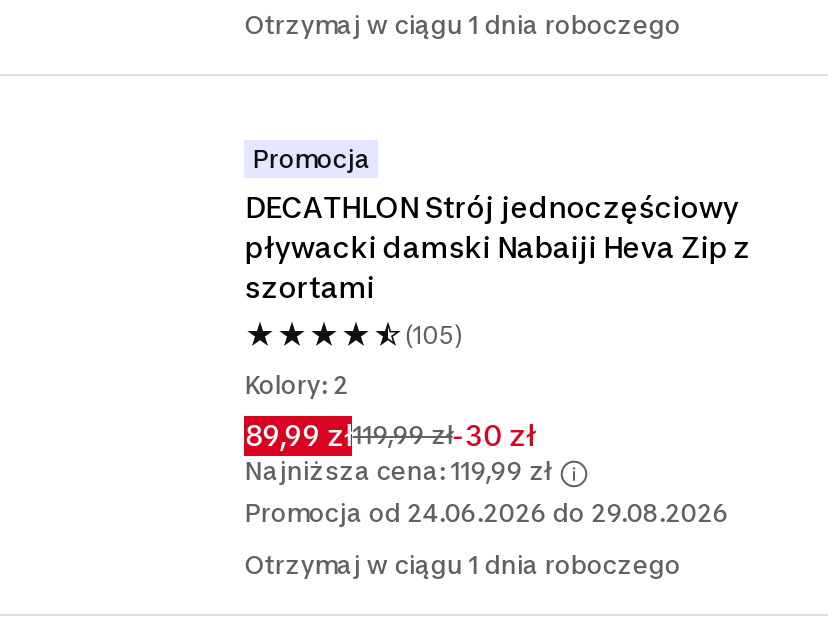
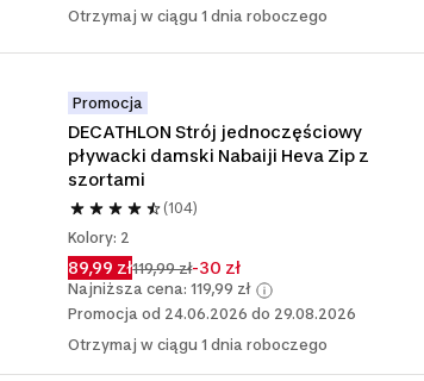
[405,320,463,350] (105) -> [164,199,198,217] (104)

